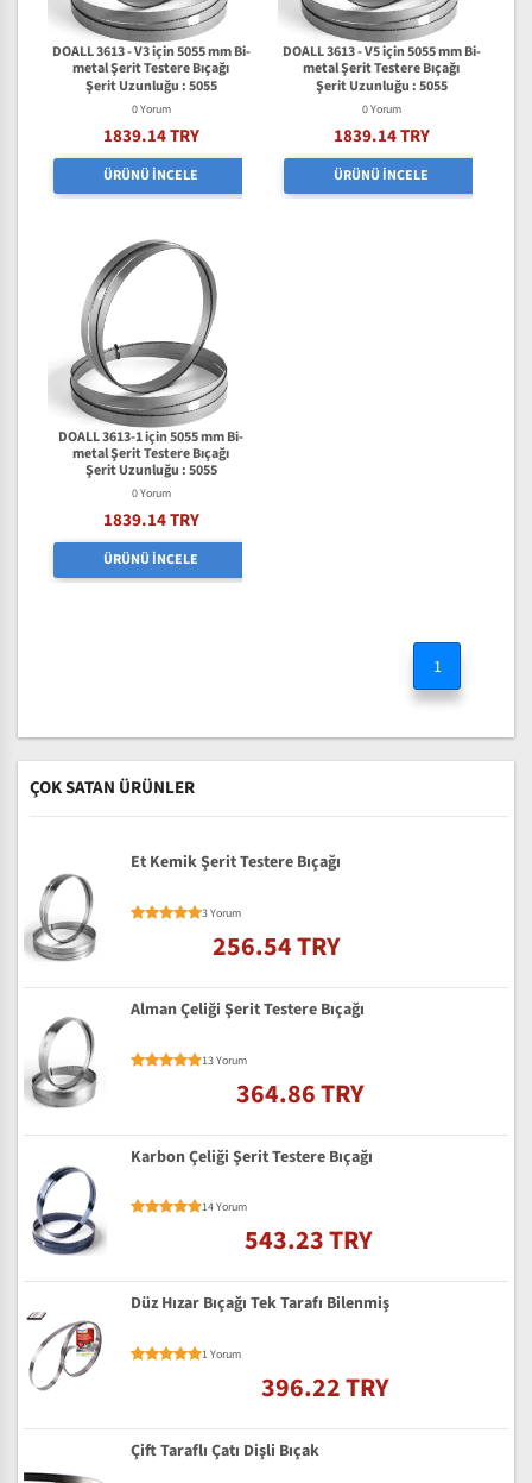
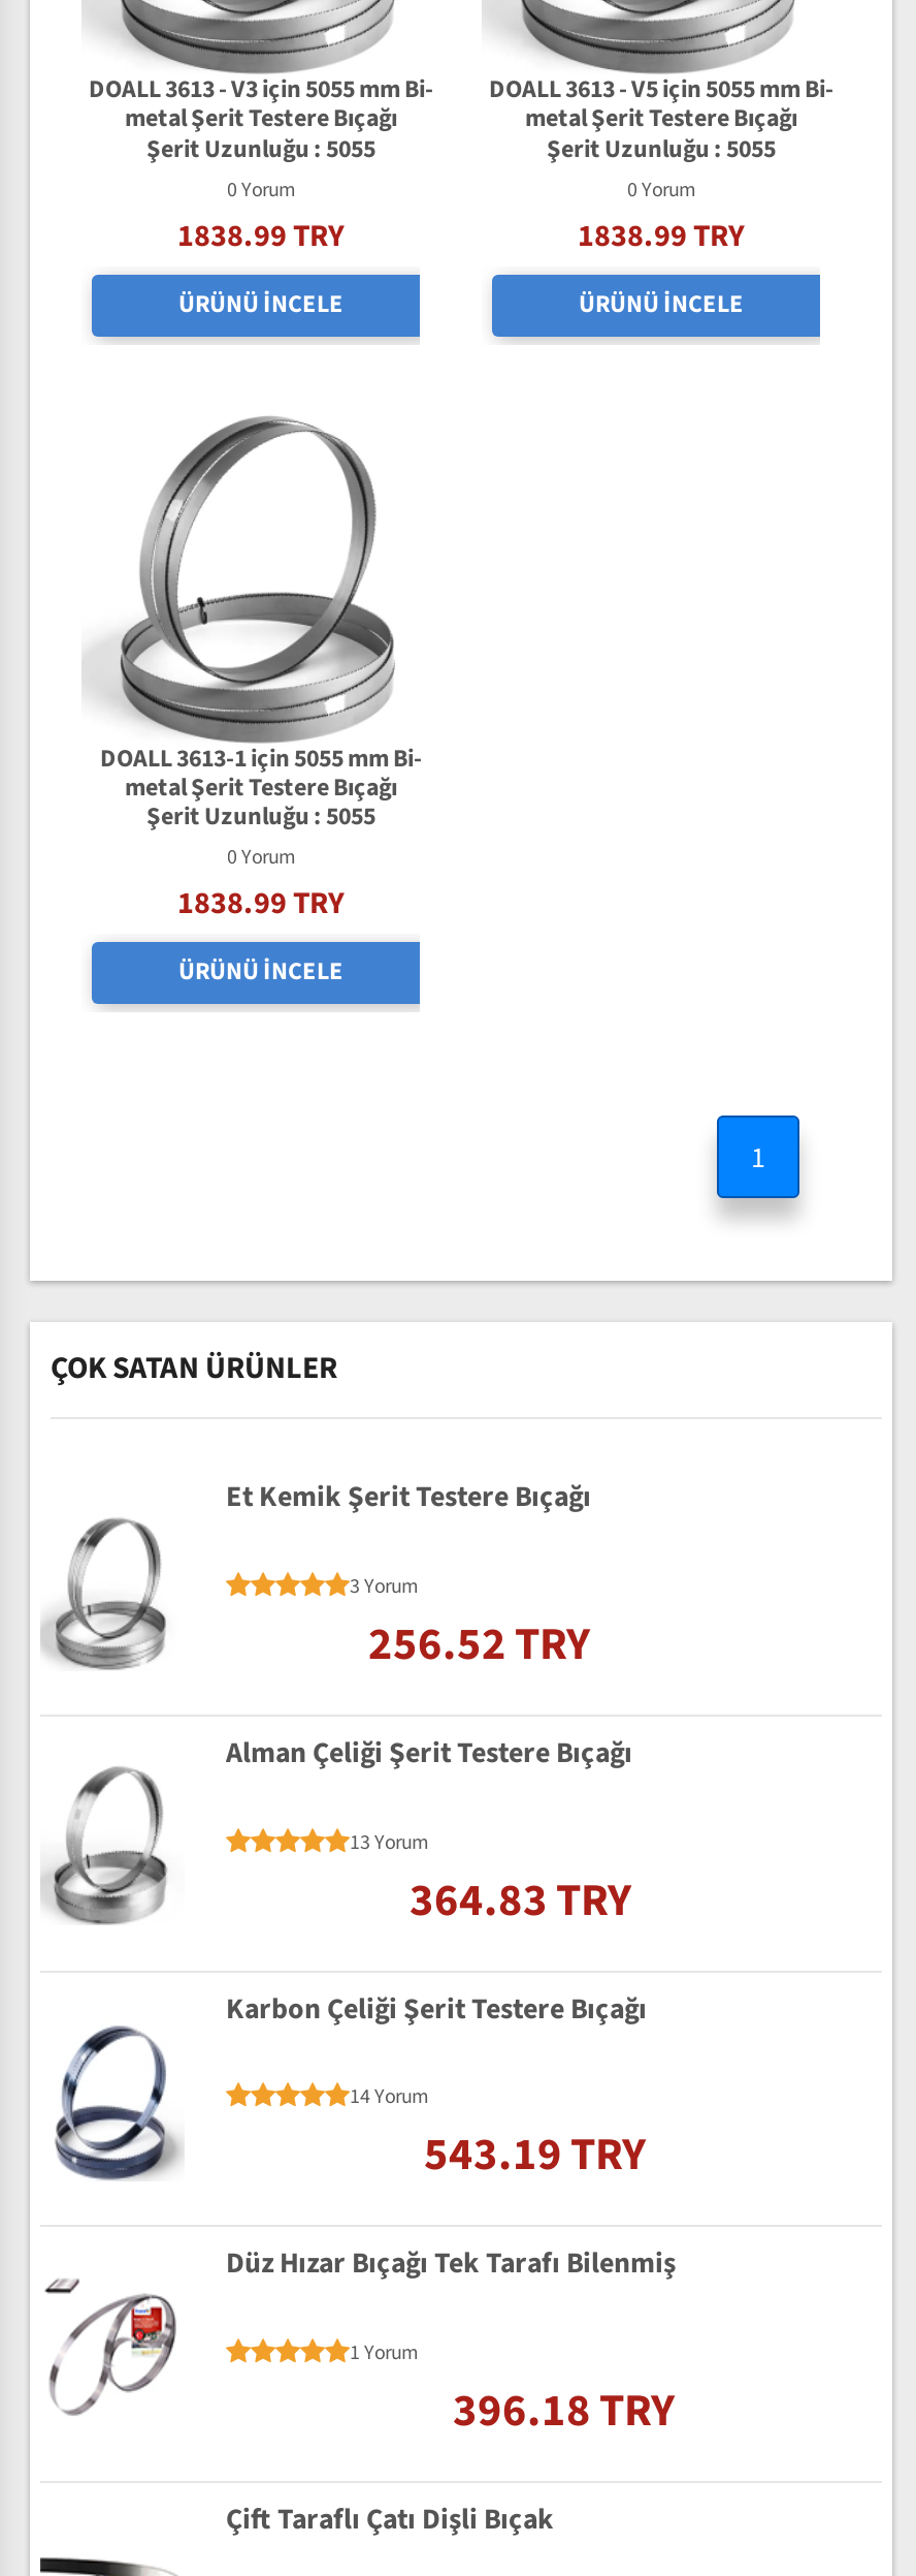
[103,123,199,148] 1839.14 TRY -> [177,214,345,257] 1838.99 TRY
[333,123,429,148] 1839.14 TRY -> [578,214,745,257] 1838.99 TRY
[103,508,199,533] 1839.14 TRY -> [177,883,345,926] 1838.99 TRY
[213,928,341,966] 256.54 TRY -> [368,1611,591,1677] 256.52 TRY
[236,1075,365,1113] 364.86 TRY -> [410,1867,632,1933] 364.83 TRY
[245,1222,373,1260] 543.23 TRY -> [424,2122,647,2188] 543.19 TRY
[261,1369,389,1407] 396.22 TRY -> [453,2377,676,2443] 396.18 TRY

